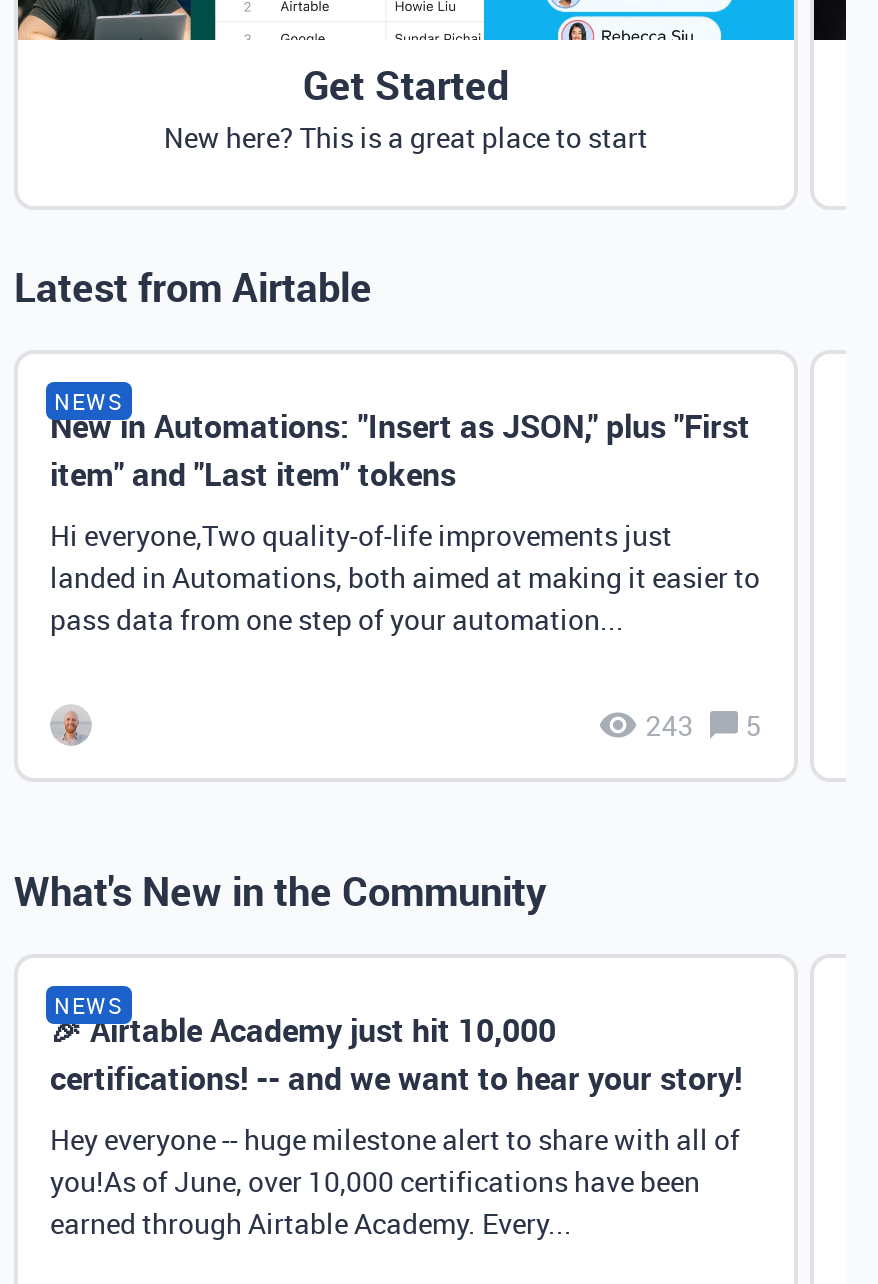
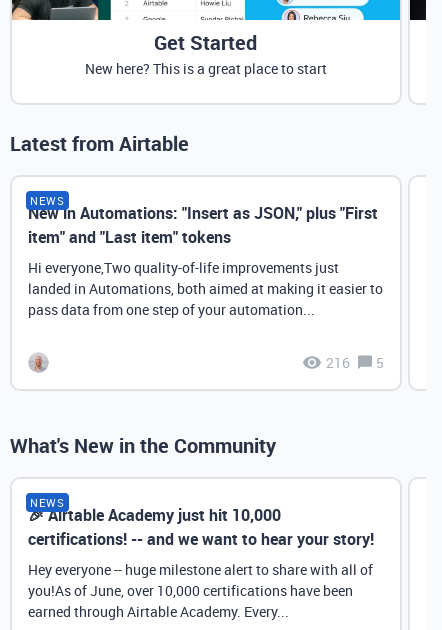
[646,706,762,744] 243 5 -> [326,353,384,372] 216 5

